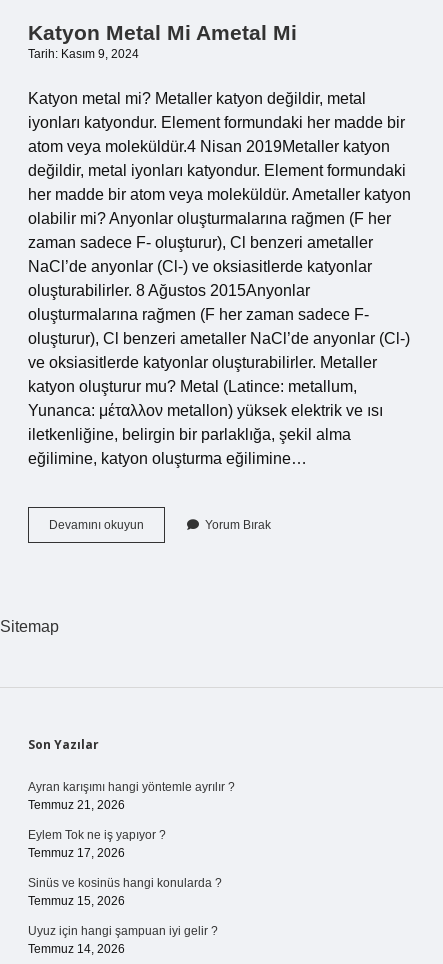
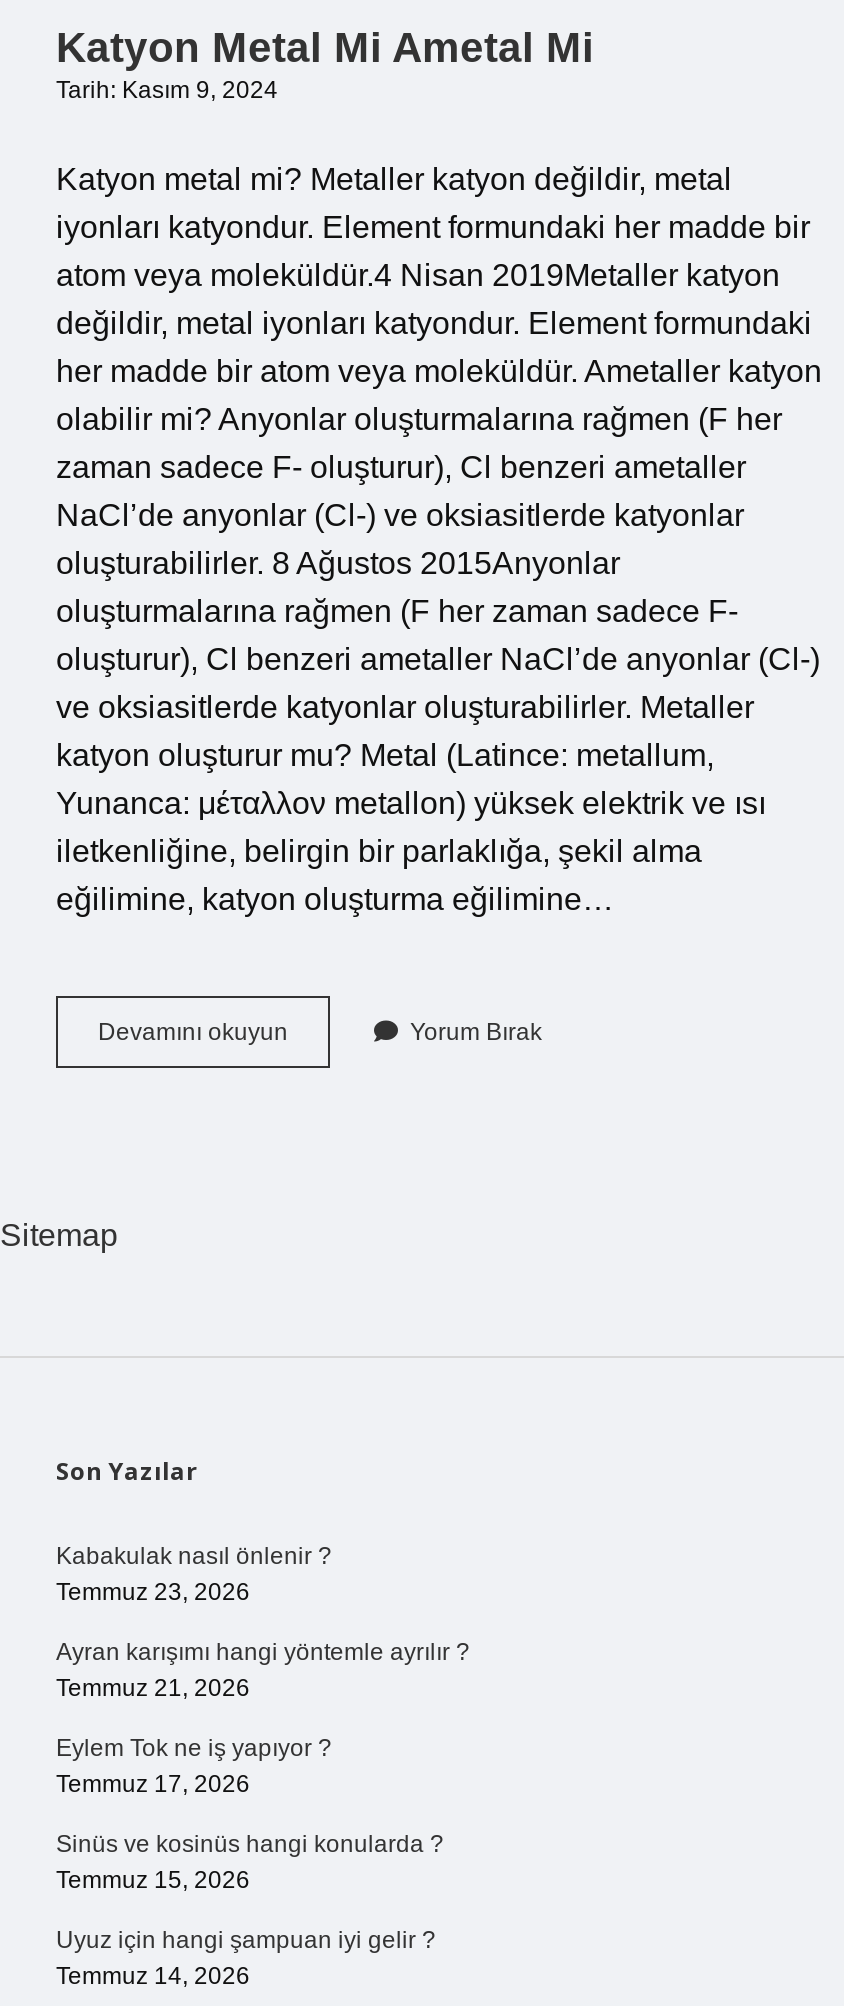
none -> [56,1542,332,1606] Kabakulak nasıl önlenir ? | Temmuz 23, 2026

